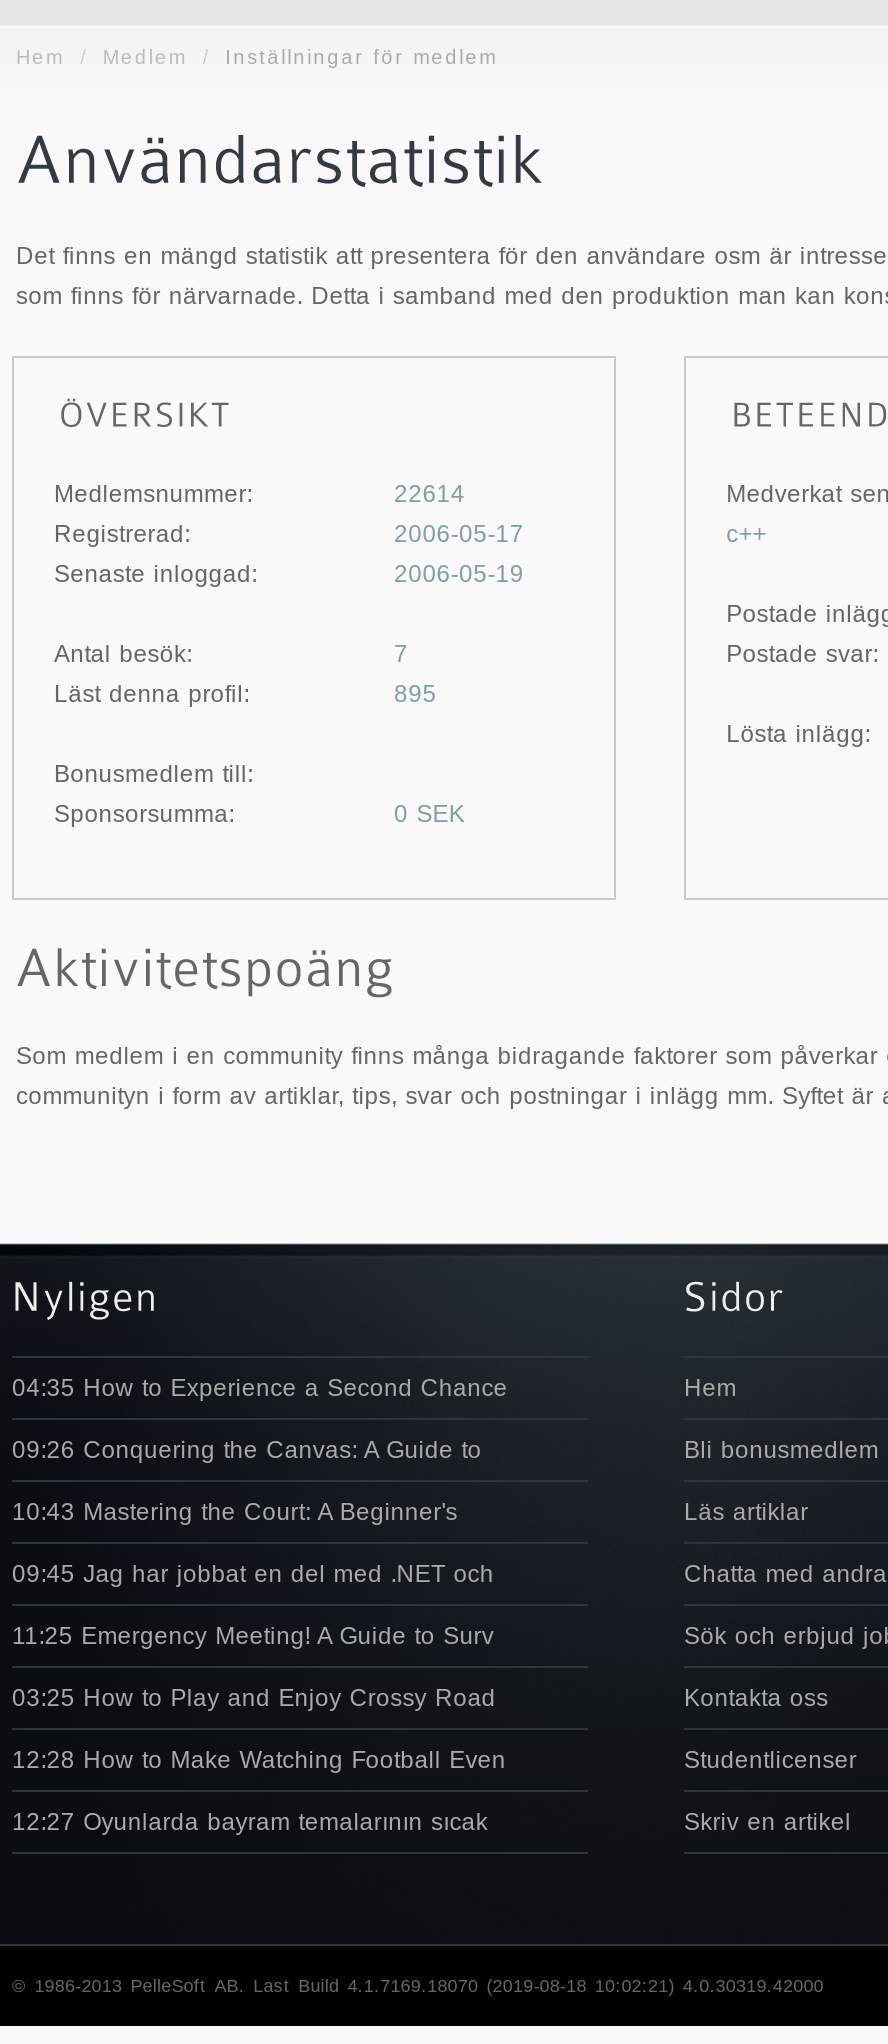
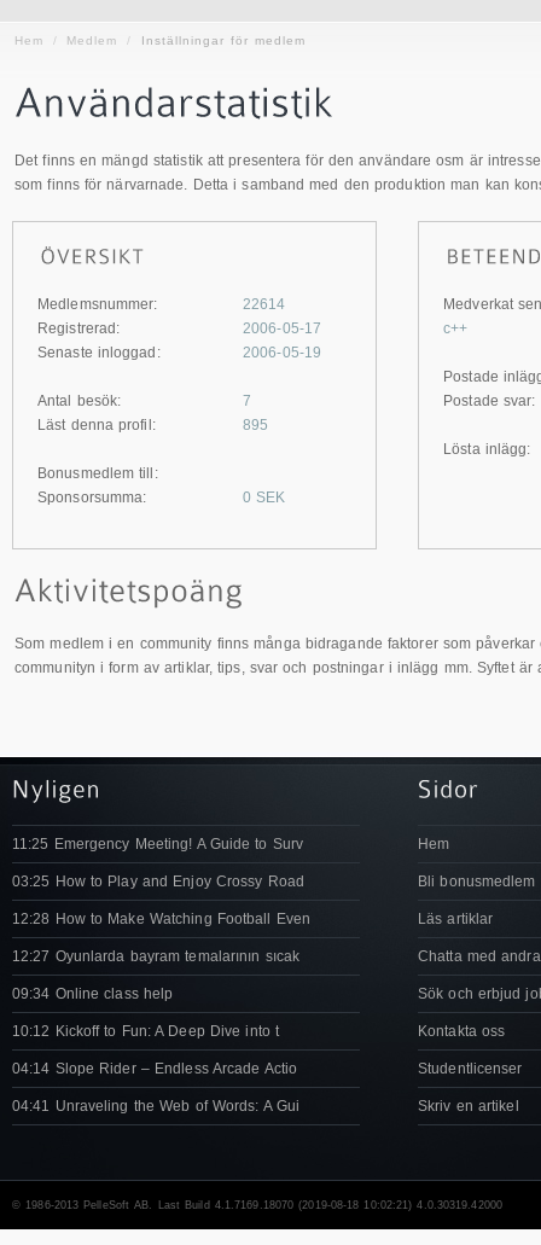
[12,1374,508,1588] 04:35 How to Experience a Second Chance | 09:26 Conquering the Canvas: A Guide to | 10:43 Mastering the Court: A Beginner's | 09:45 Jag har jobbat en del med .NET och -> none
moved [12,1622,506,1836] -> [12,836,310,965]: 11:25 Emergency Meeting! A Guide to Surv | 03:25 How to Play and Enjoy Crossy Road | 12:28 How to Make Watching Football Even | 12:27 Oyunlarda bayram temalarının sıcak
none -> [12,985,299,1115] 09:34 Online class help | 10:12 Kickoff to Fun: A Deep Dive into t | 04:14 Slope Rider – Endless Arcade Actio | 04:41 Unraveling the Web of Words: A Gui

